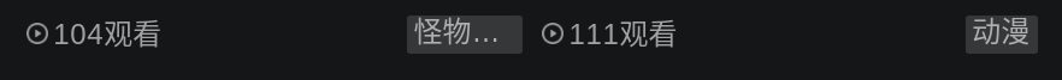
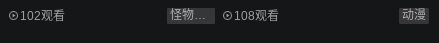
[53,18,162,52] 104观看 -> [20,9,65,23] 102观看
[569,18,677,52] 111观看 -> [234,9,279,23] 108观看

